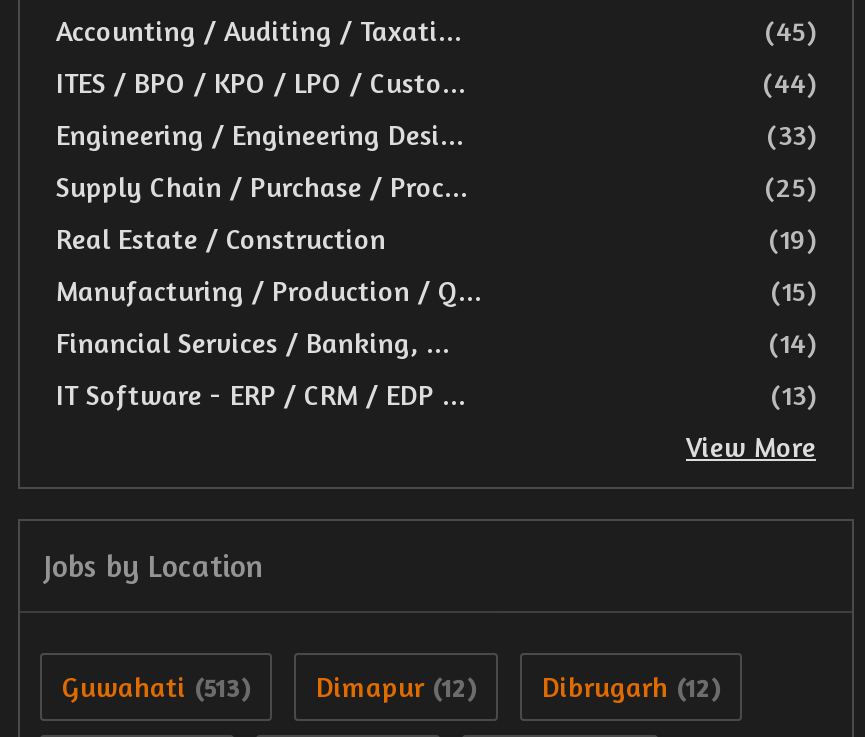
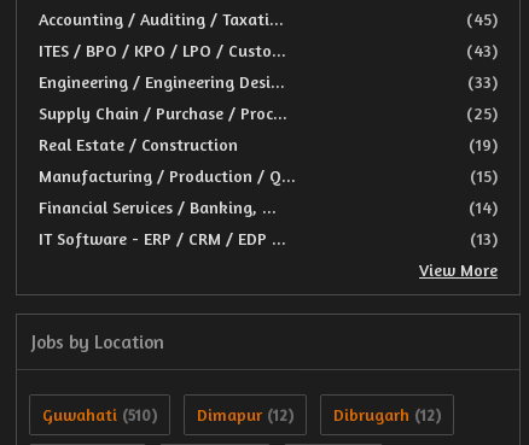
[762,65,816,99] (44) -> [466,40,498,60] (43)
[62,669,720,703] Guwahati (513) Dimapur (12) Dibrugarh (12) -> [42,404,441,424] Guwahati (510) Dimapur (12) Dibrugarh (12)

